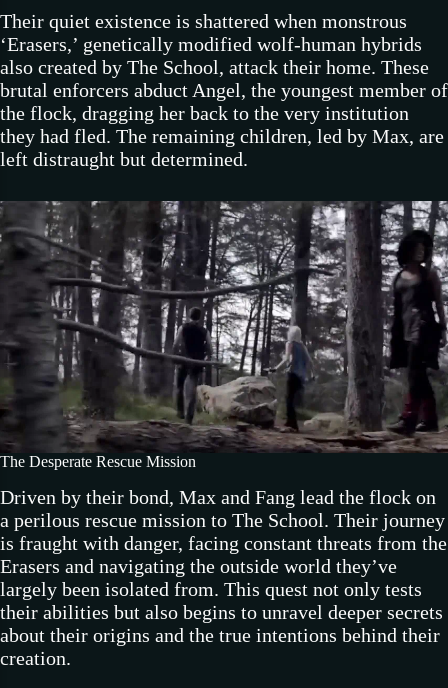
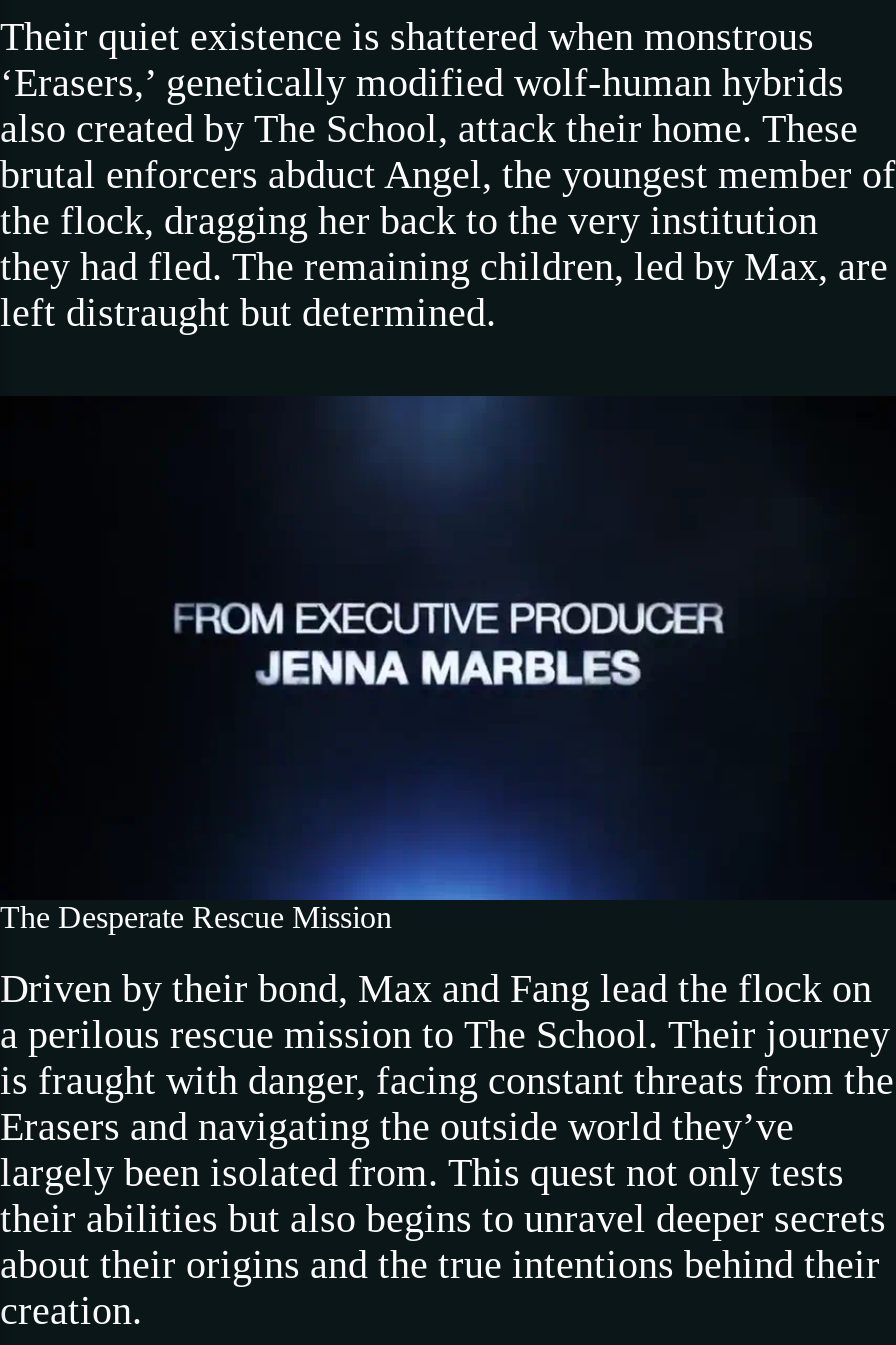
[3,200,445,453] [image] -> [6,396,890,902] [image]

